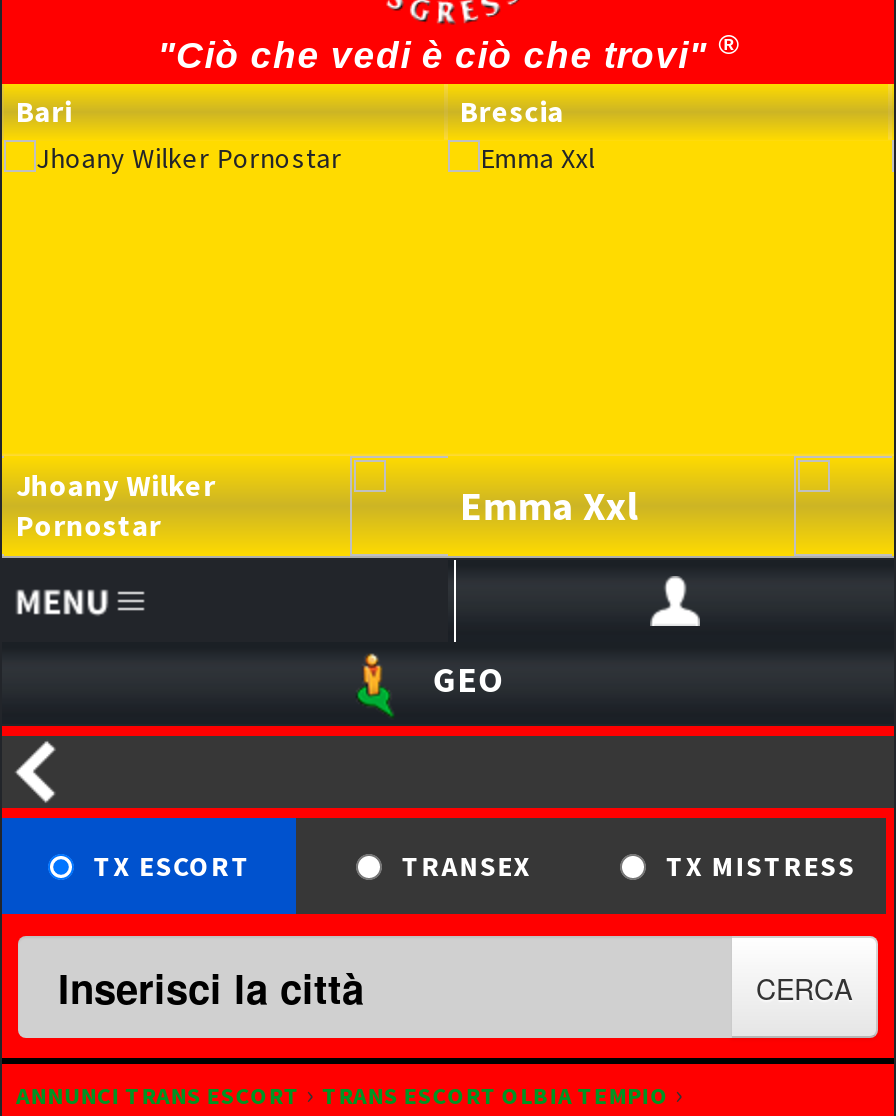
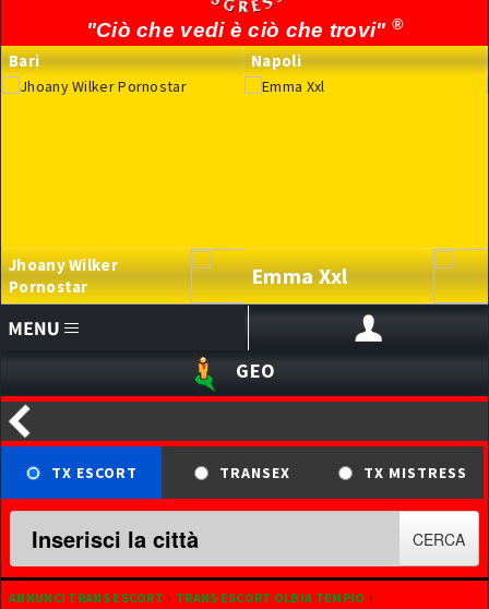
[460,92,564,130] Brescia -> [251,50,301,71] Napoli

